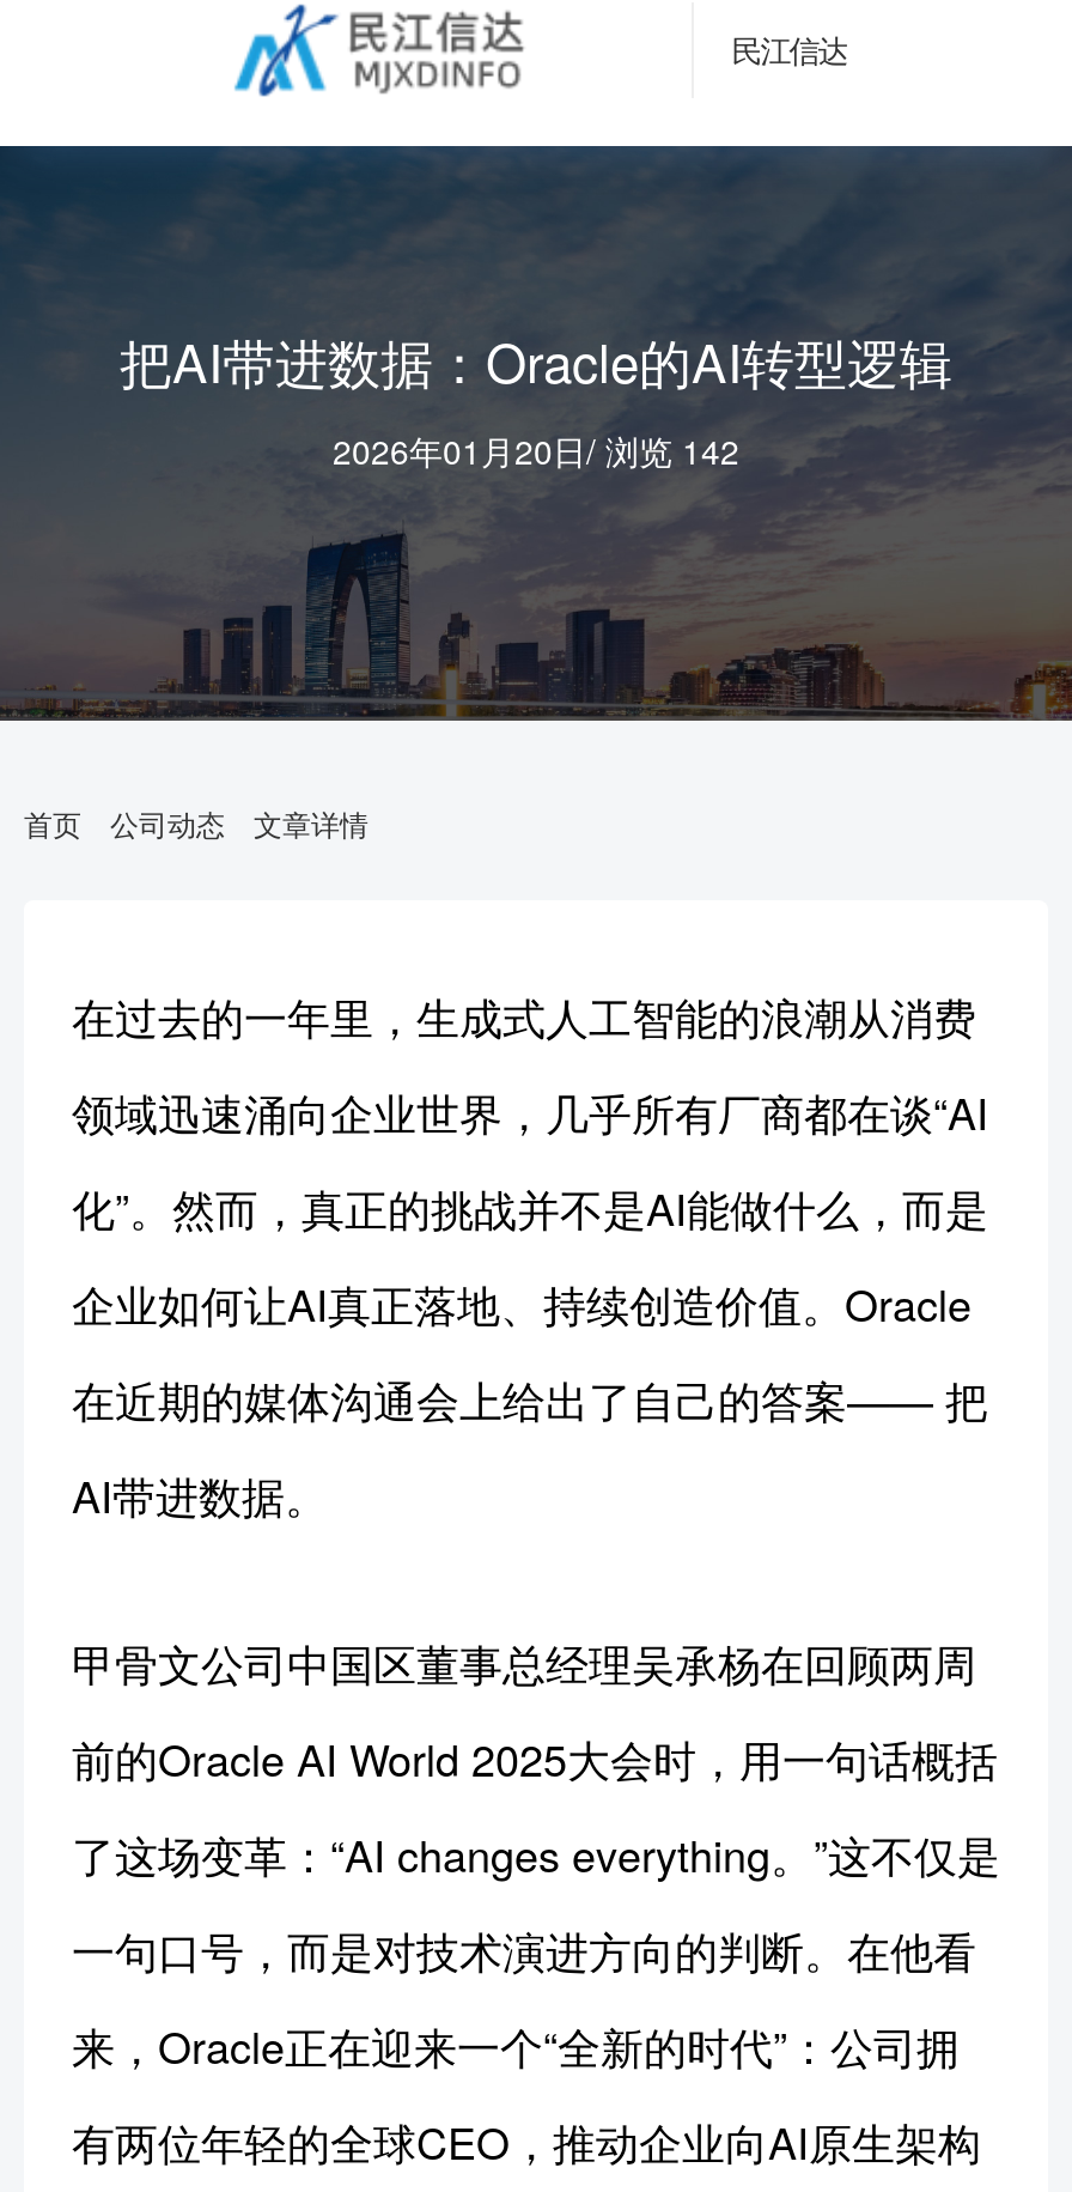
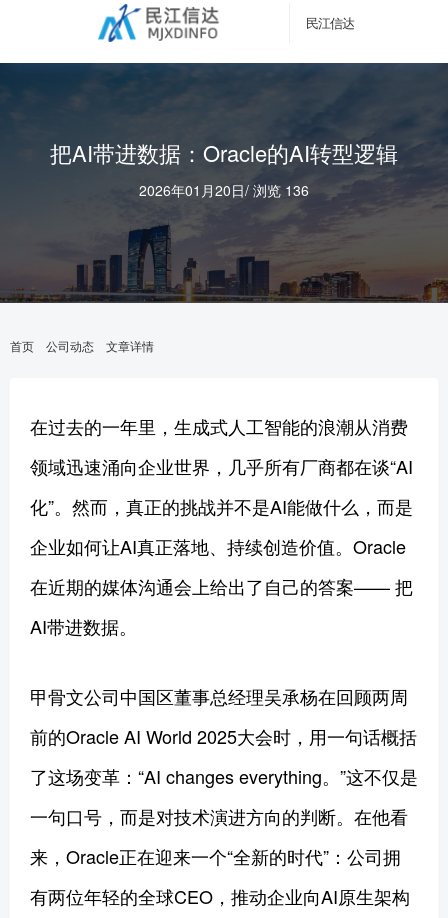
[333,426,739,474] 2026年01月20日/浏览 142 -> [139,180,309,200] 2026年01月20日/浏览 136

